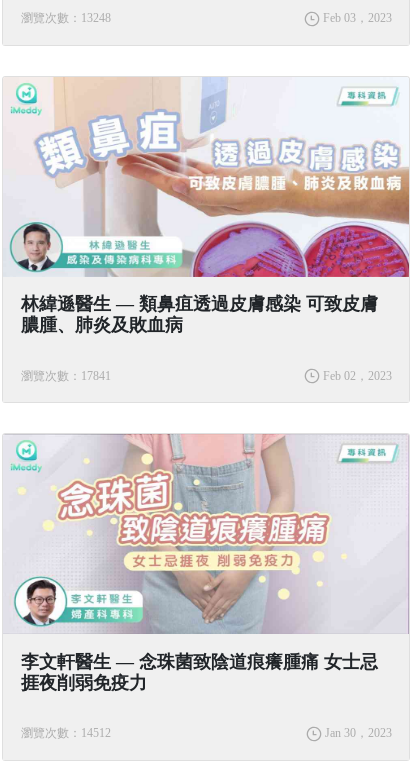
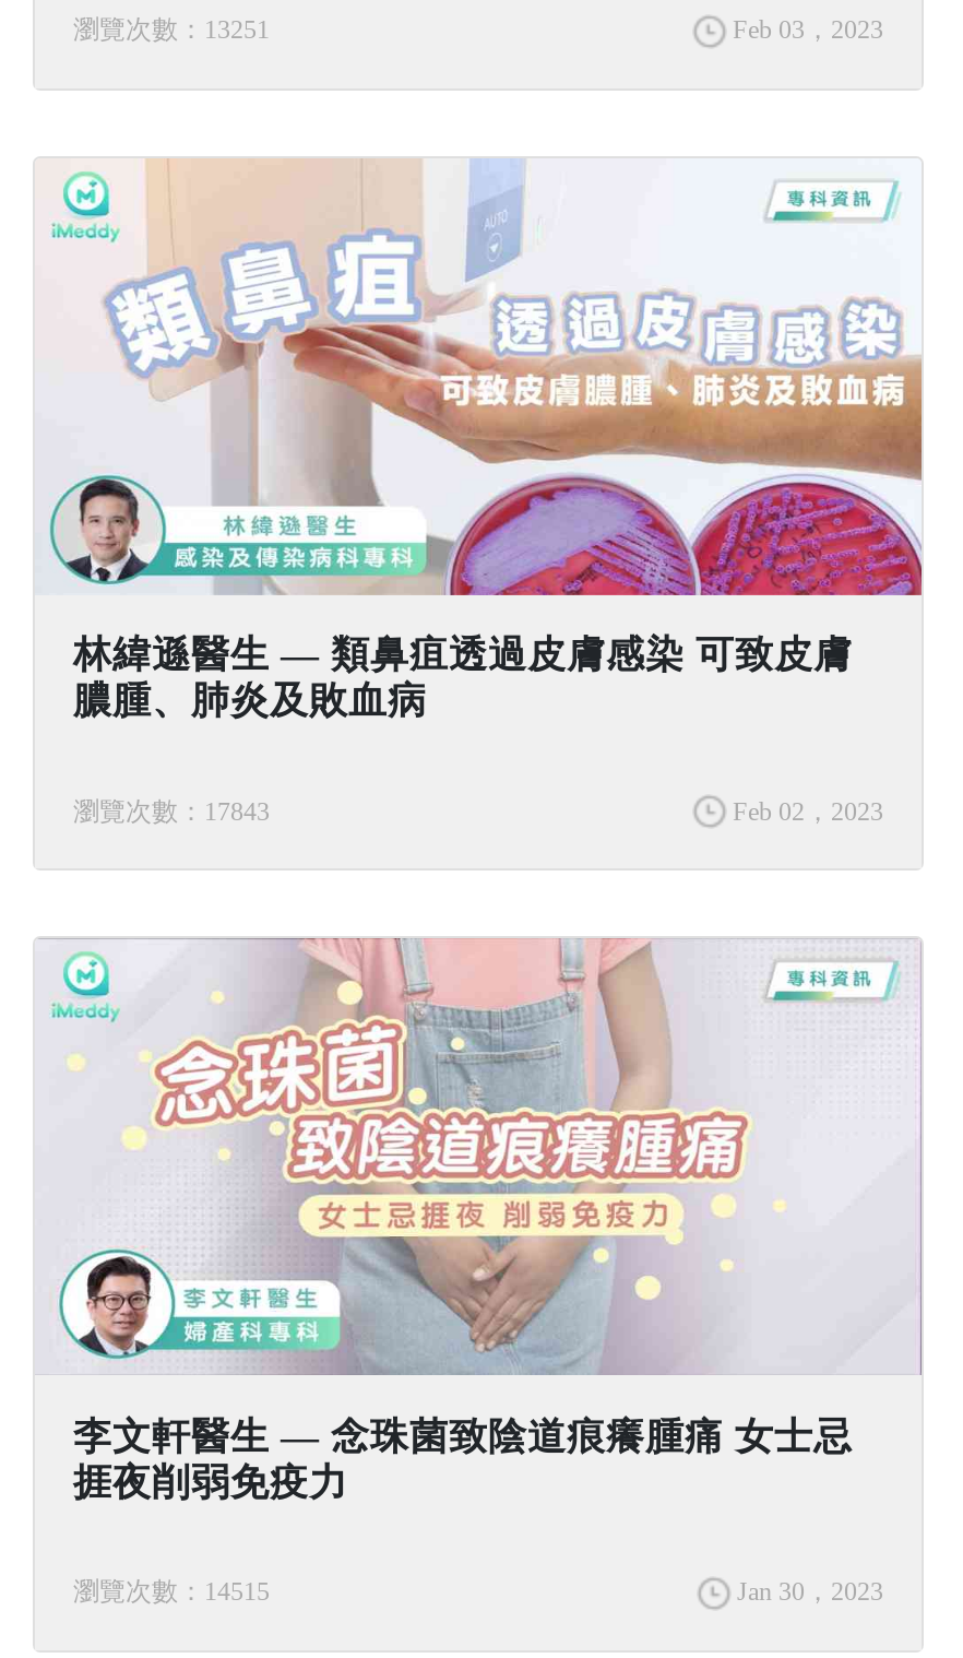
[20,11,110,25] 瀏覽次數：13248 -> [73,15,270,45] 瀏覽次數：13251
[20,369,110,383] 瀏覽次數：17841 -> [73,796,270,826] 瀏覽次數：17843
[20,726,110,740] 瀏覽次數：14512 -> [73,1577,270,1607] 瀏覽次數：14515

